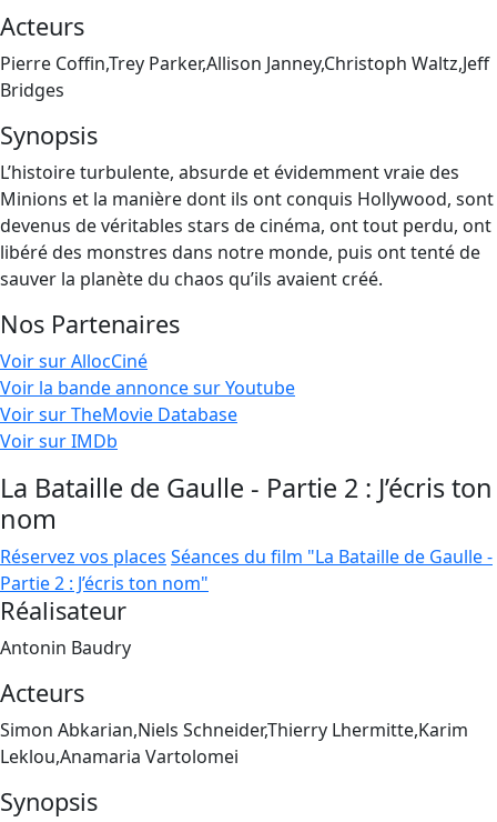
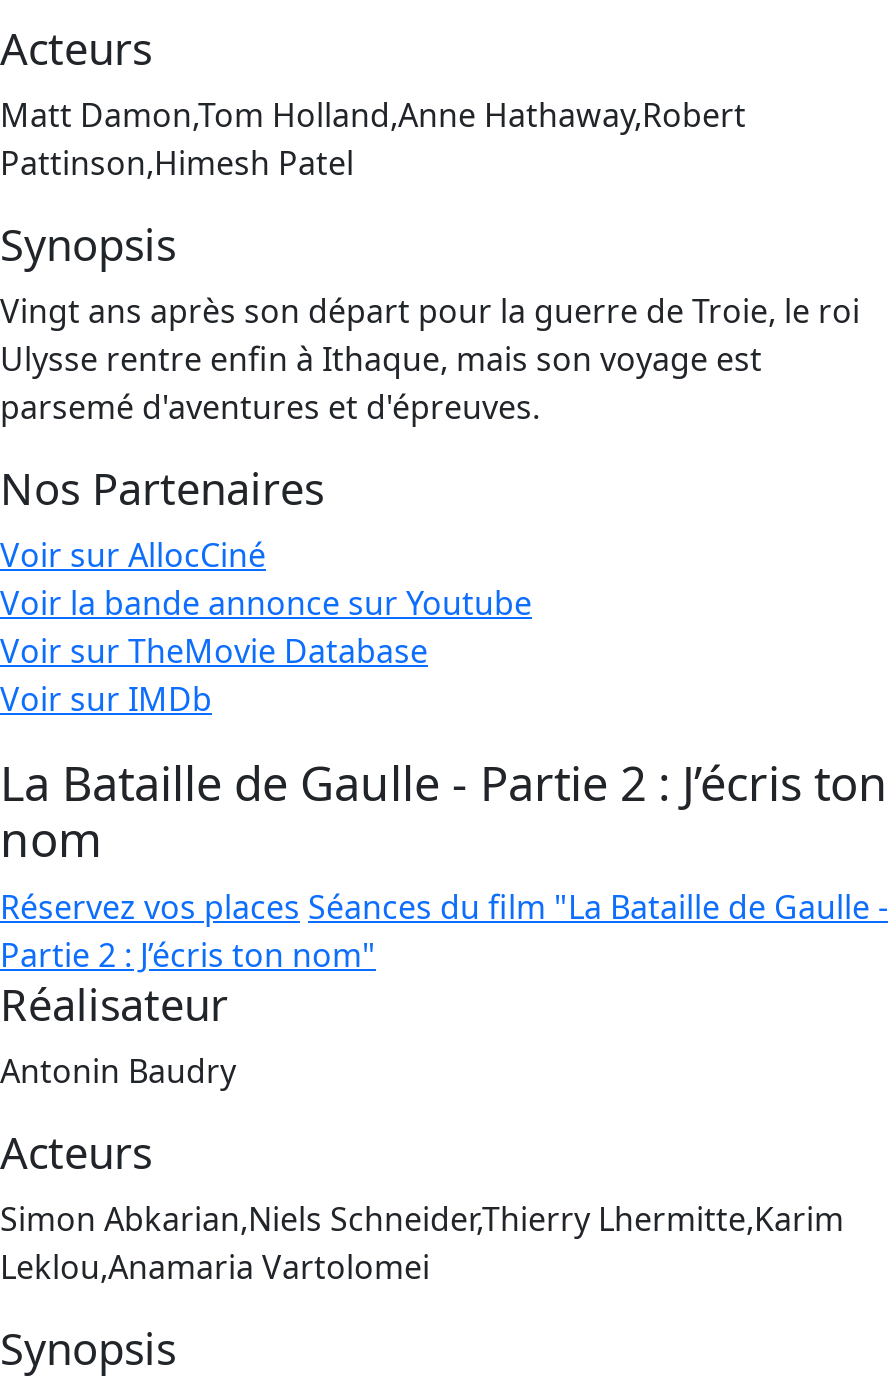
[0,51,489,102] Pierre Coffin,Trey Parker,Allison Janney,Christoph Waltz,Jeff | Bridges -> [0,93,746,185] Matt Damon,Tom Holland,Anne Hathaway,Robert | Pattinson,Himesh Patel
[0,160,494,291] L’histoire turbulente, absurde et évidemment vraie des | Minions et la manière dont ils ont conquis Hollywood, sont | devenus de véritables stars de cinéma, ont tout perdu, ont | libéré des monstres dans notre monde, puis ont tenté de | sauver la planète du chaos qu’ils avaient créé. -> [0,289,860,429] Vingt ans après son départ pour la guerre de Troie, le roi | Ulysse rentre enfin à Ithaque, mais son voyage est | parsemé d'aventures et d'épreuves.

